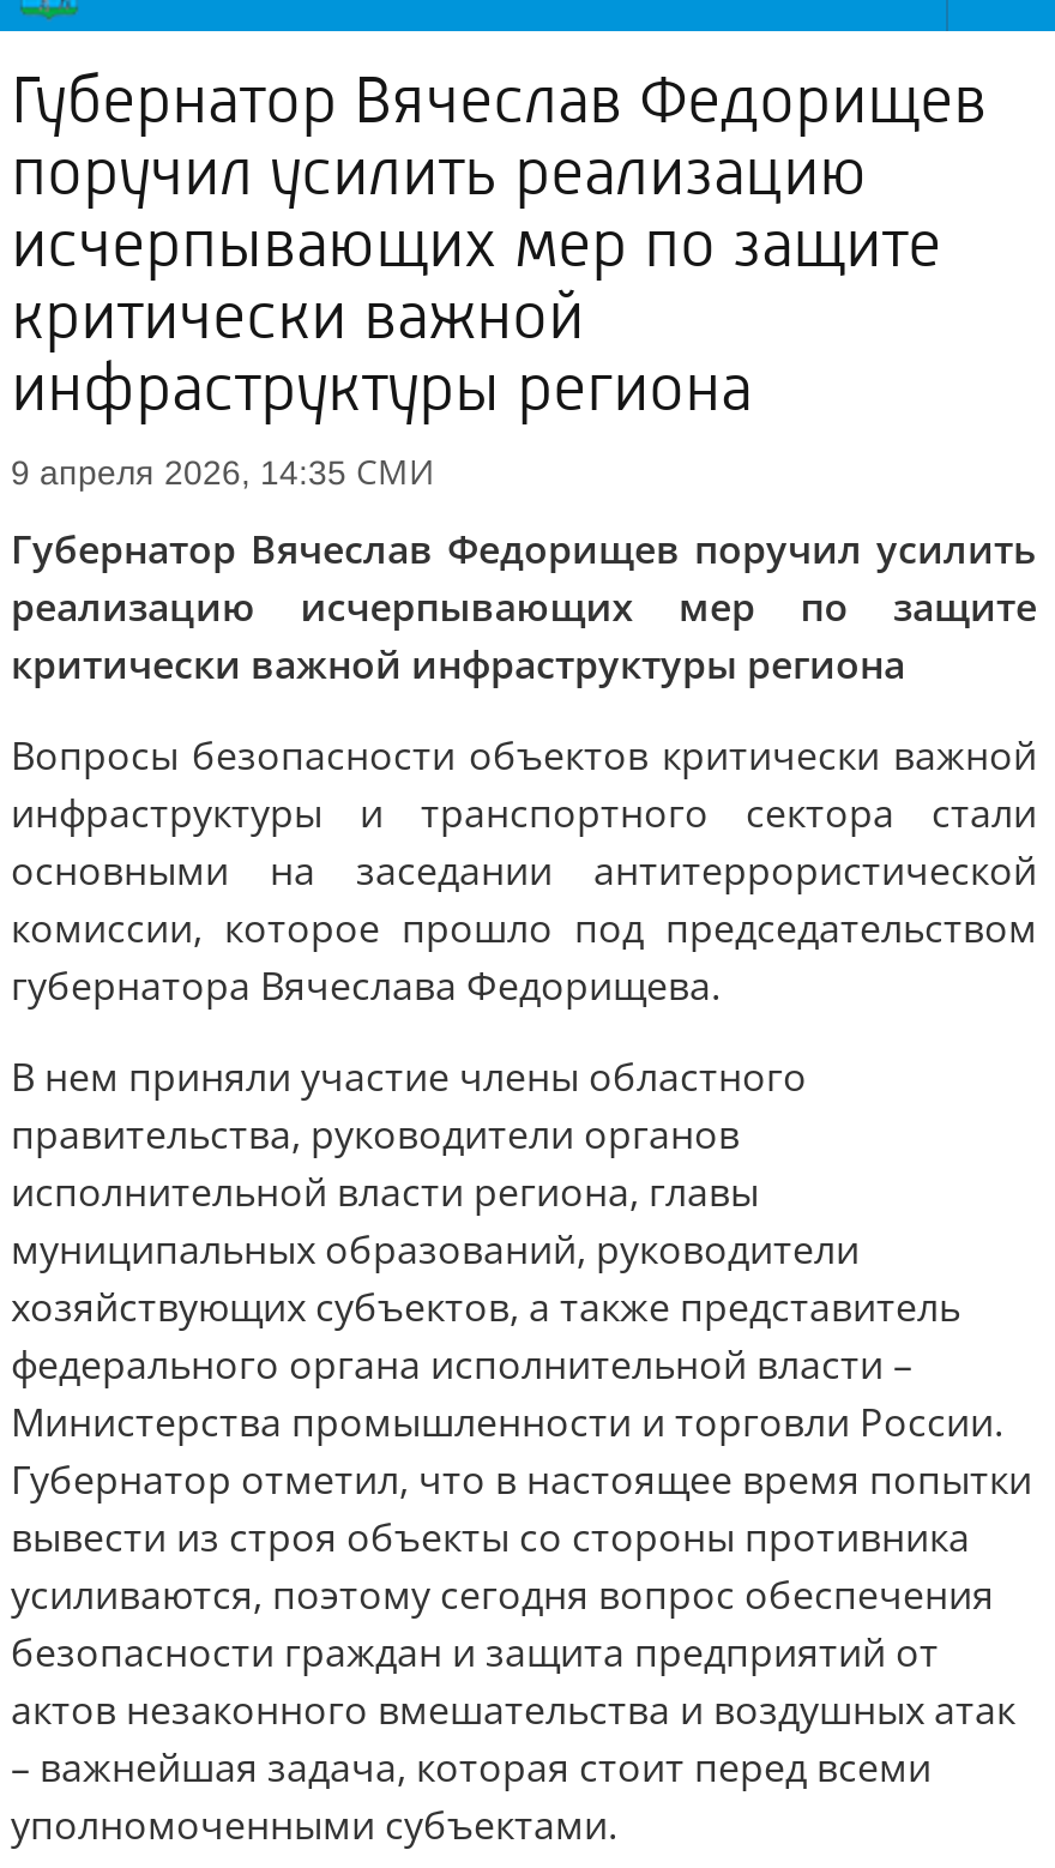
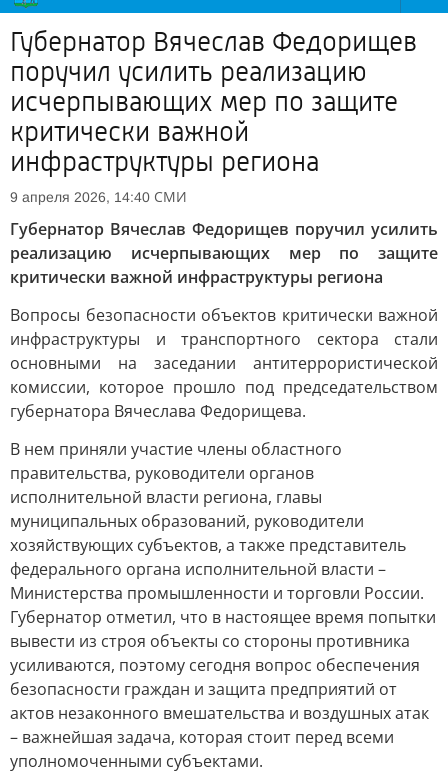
[11,448,435,494] 9 апреля 2026, 14:35 СМИ -> [10,187,187,206] 9 апреля 2026, 14:40 СМИ

